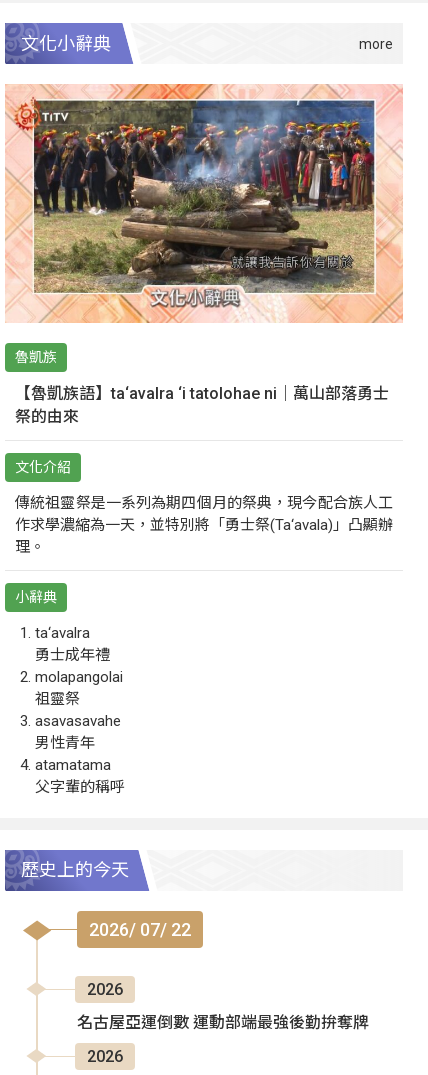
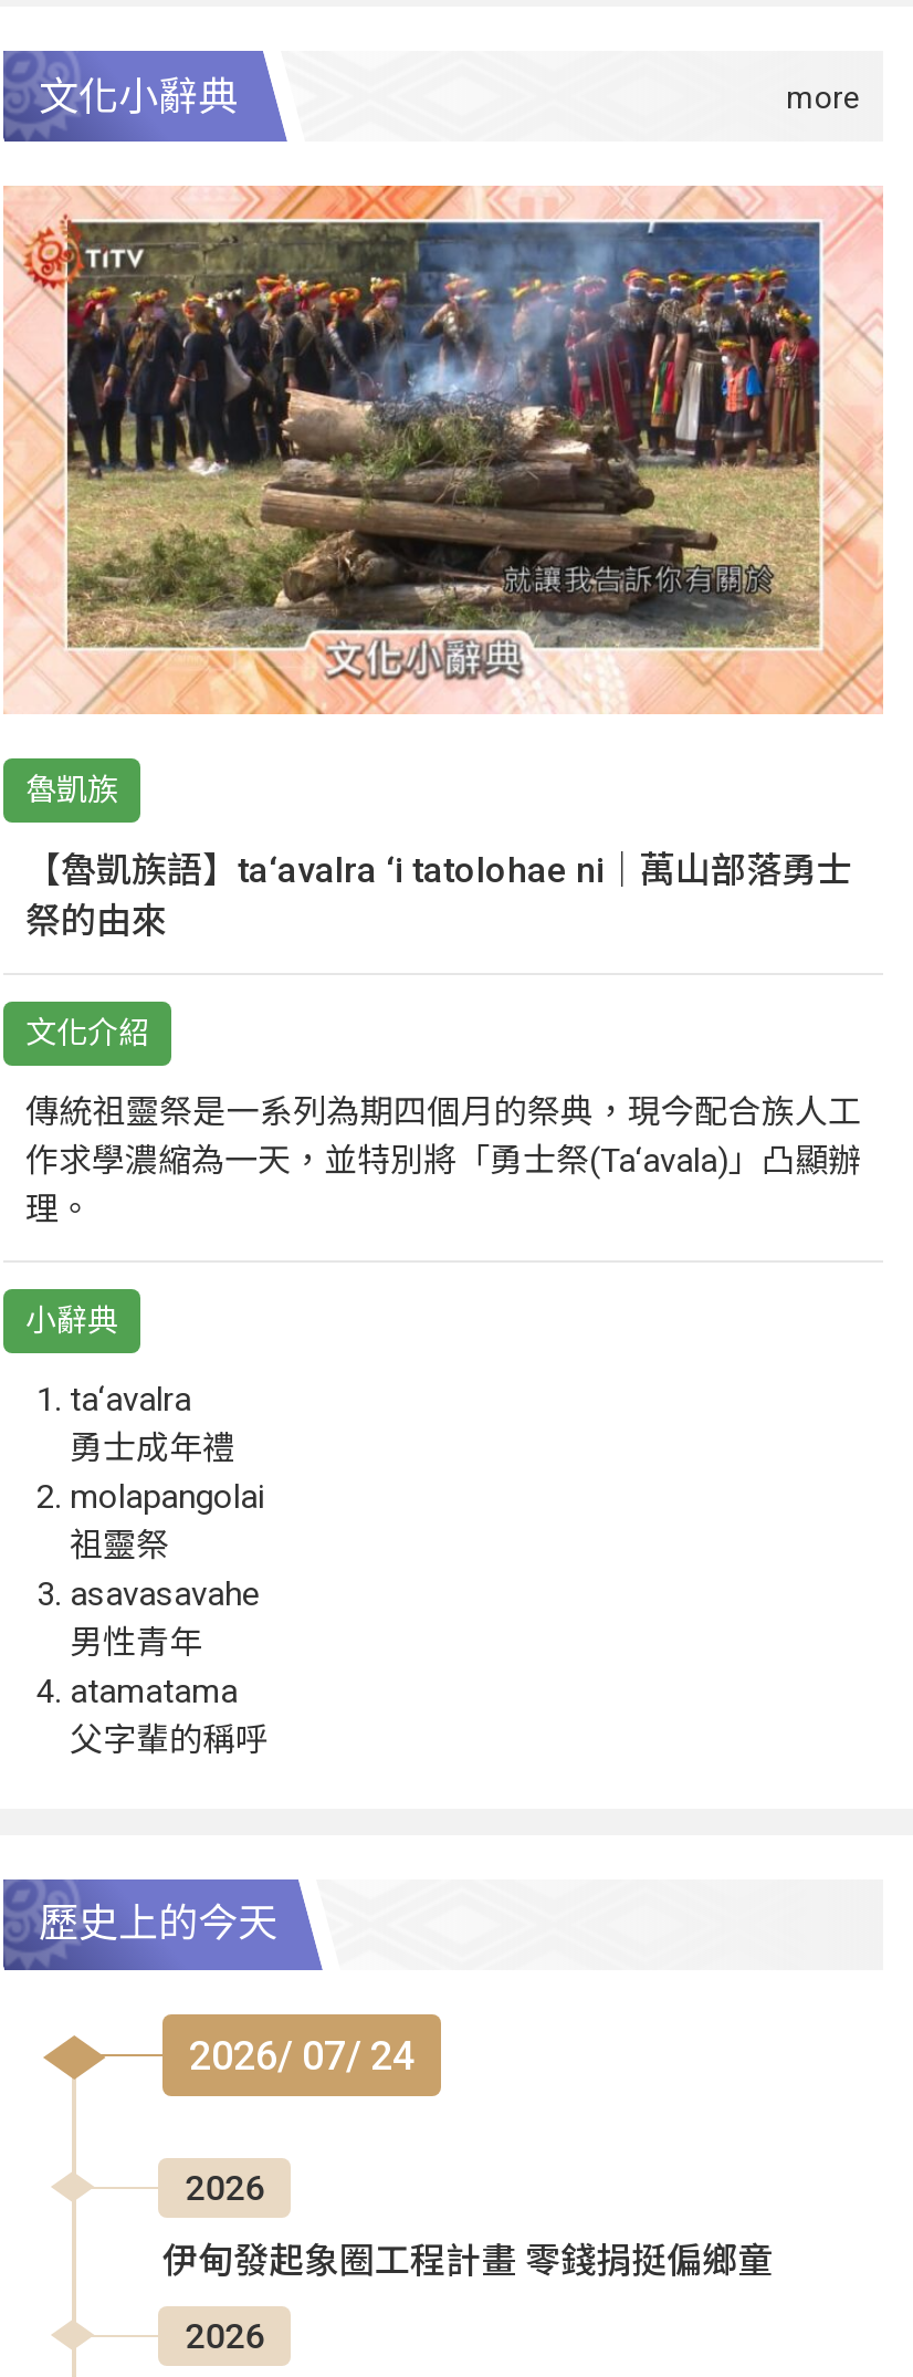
[89,919,191,940] 2026/ 07/ 22 -> [189,2032,414,2078] 2026/ 07/ 24
[77,1013,369,1032] 名古屋亞運倒數 運動部端最強後勤拚奪牌 -> [162,2239,773,2281] 伊甸發起象圈工程計畫 零錢捐挺偏鄉童

